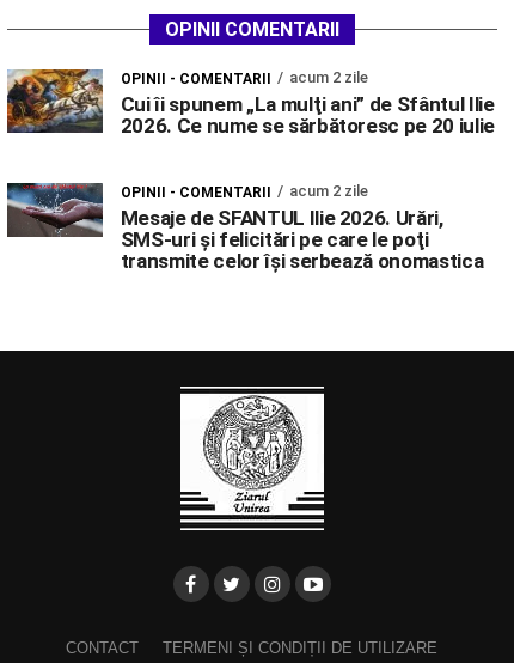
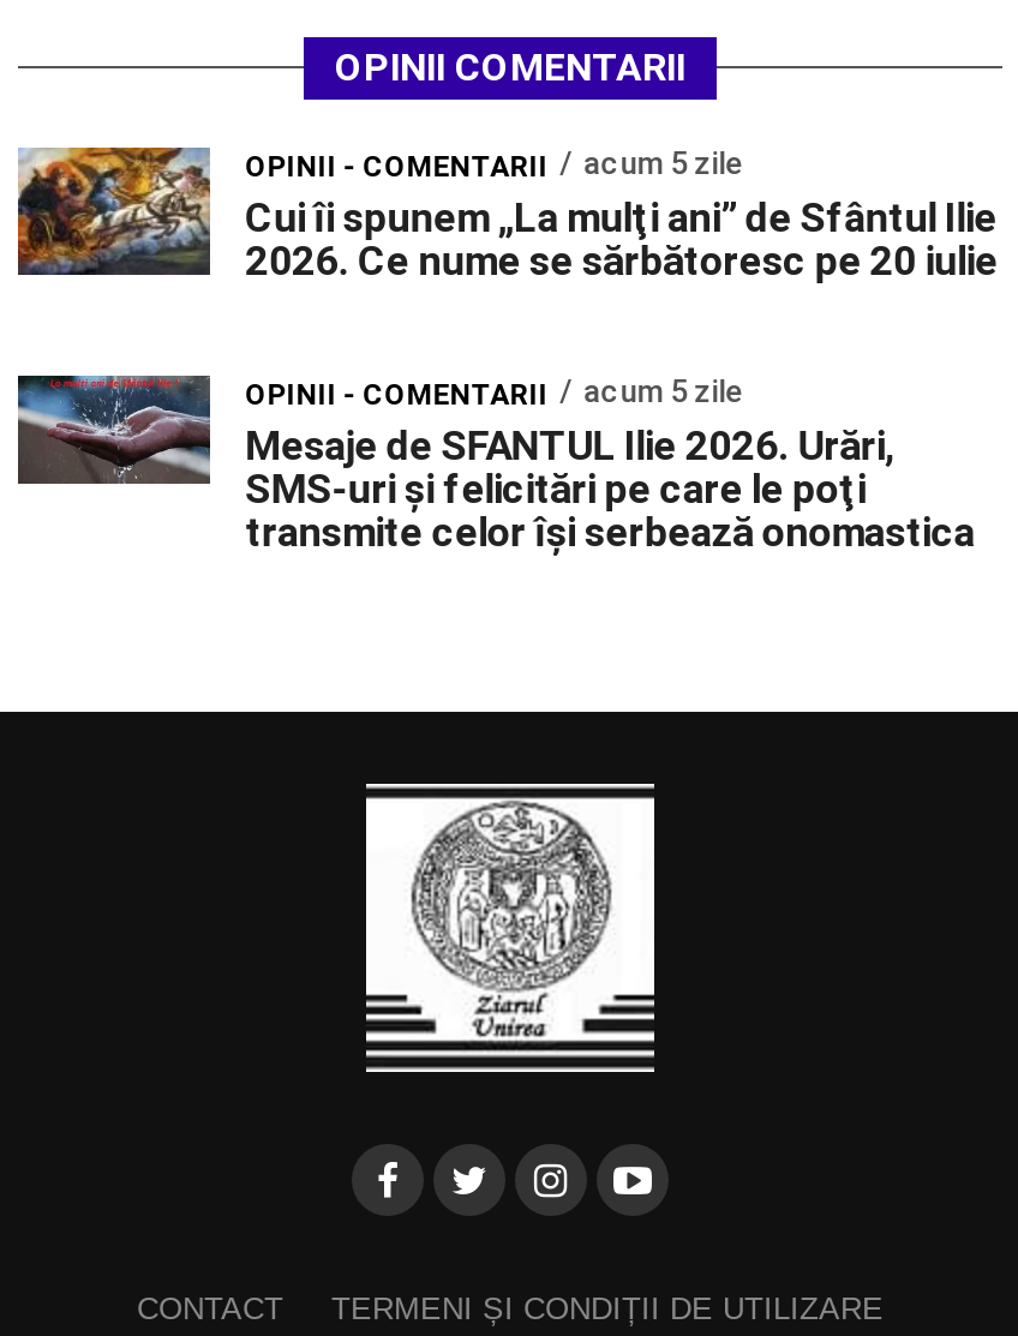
[120,68,368,87] OPINII - COMENTARII acum 2 zile -> [245,144,742,182] OPINII - COMENTARII acum 5 zile
[120,181,368,200] OPINII - COMENTARII acum 2 zile -> [245,372,742,411] OPINII - COMENTARII acum 5 zile

